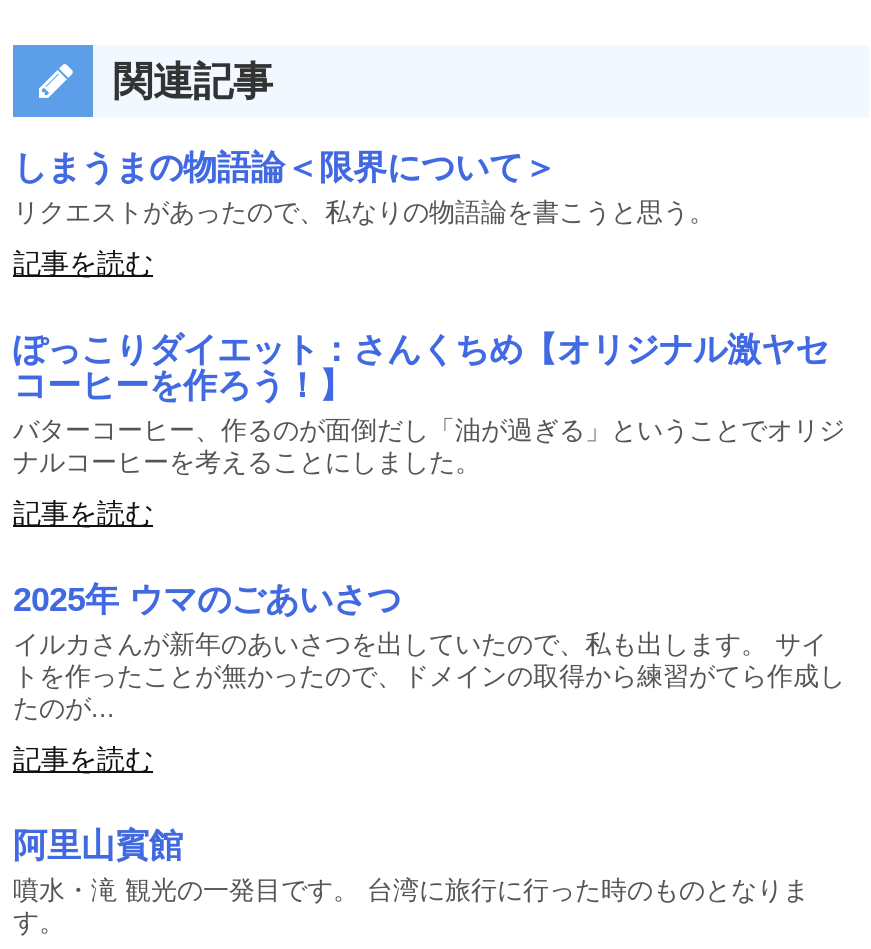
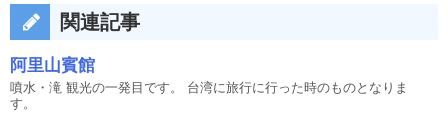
[13,149,845,775] しまうまの物語論＜限界について＞ | リクエストがあったので、私なりの物語論を書こうと思う。 | 記事を読む | ぽっこりダイエット：さんくちめ【オリジナル激ヤセ | コーヒーを作ろう！】 | バターコーヒー、作るのが面倒だし「油が過ぎる」ということでオリジ | ナルコーヒーを考えることにしました。 | 記事を読む | 2025年 ウマのごあいさつ | イルカさんが新年のあいさつを出していたので、私も出します。 サイ | トを作ったことが無かったので、ドメインの取得から練習がてら作成し | たのが... | 記事を読む -> none

